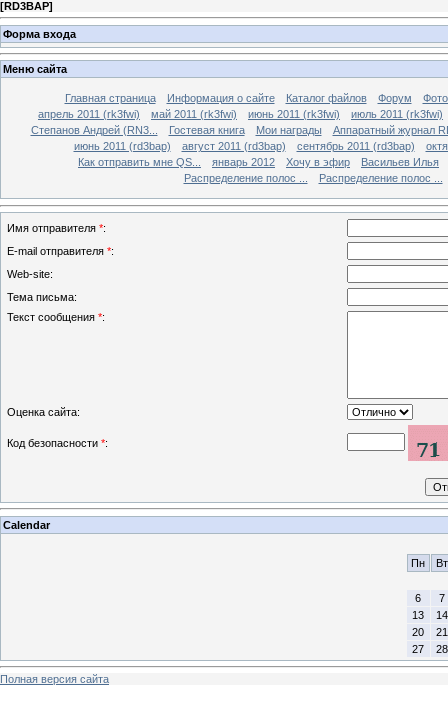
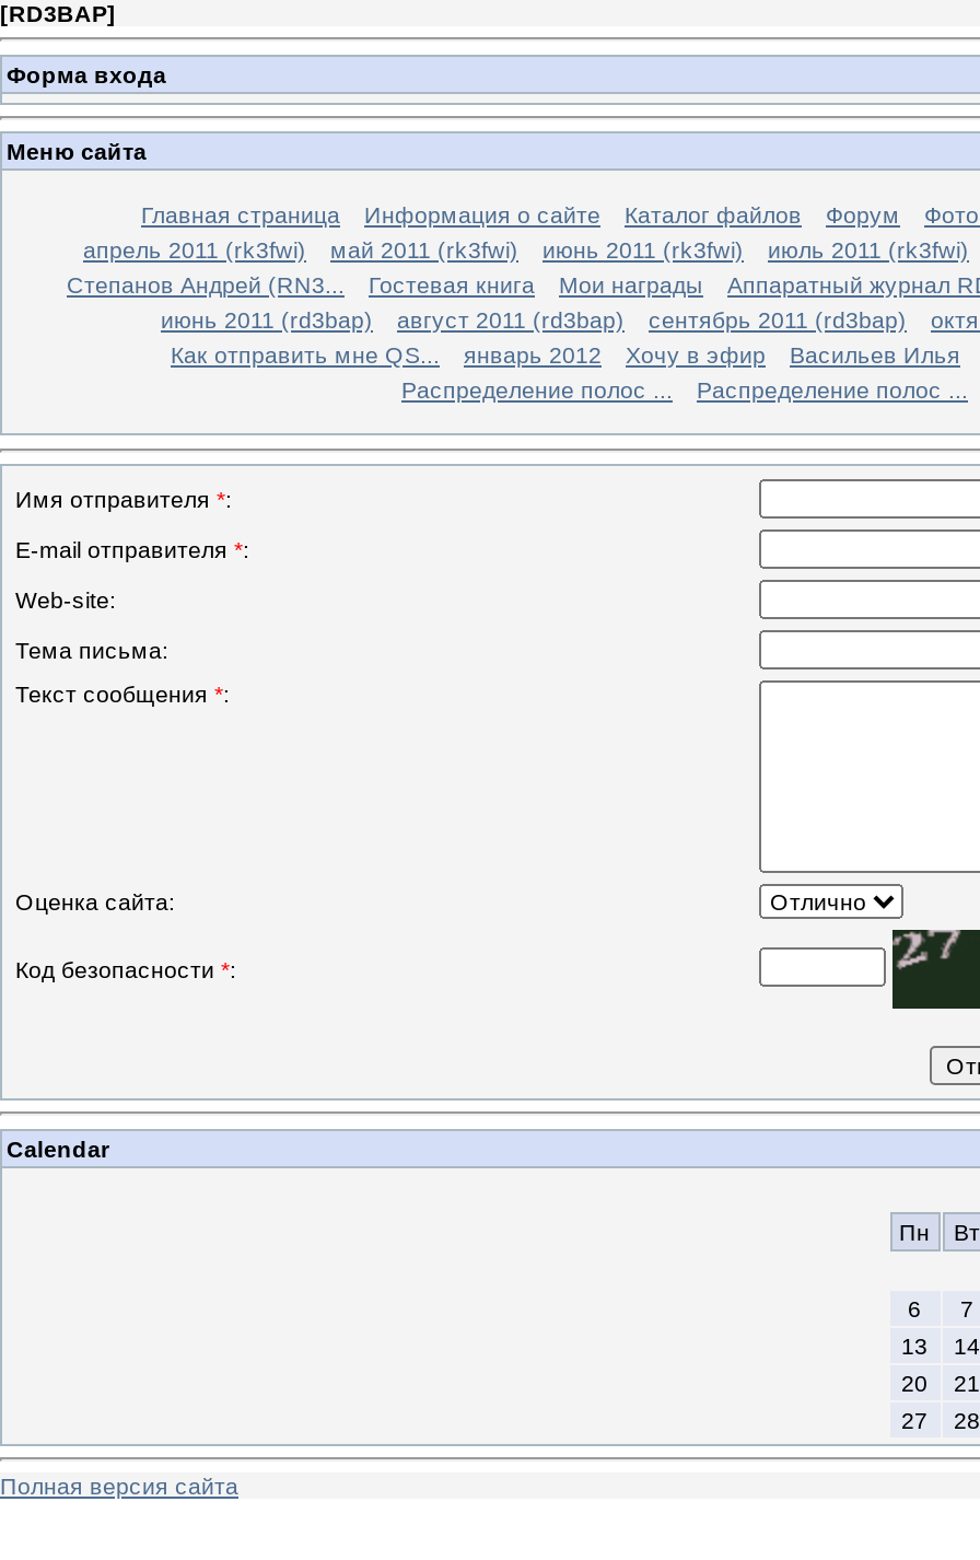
[407,424,445,461] [image] -> [890,928,973,1011] [image]

